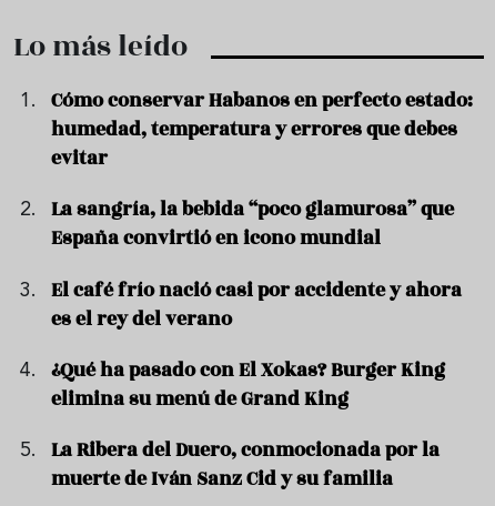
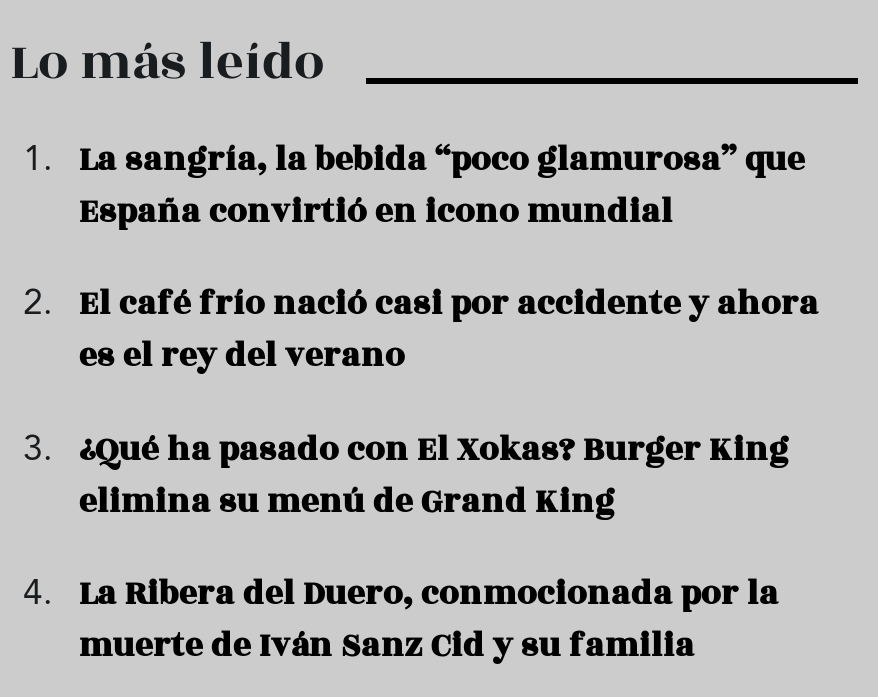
[51,86,473,172] Cómo conservar Habanos en perfecto estado: | humedad, temperatura y errores que debes | evitar -> none

